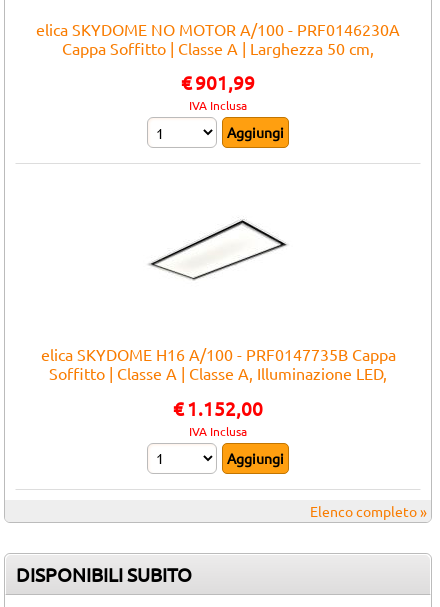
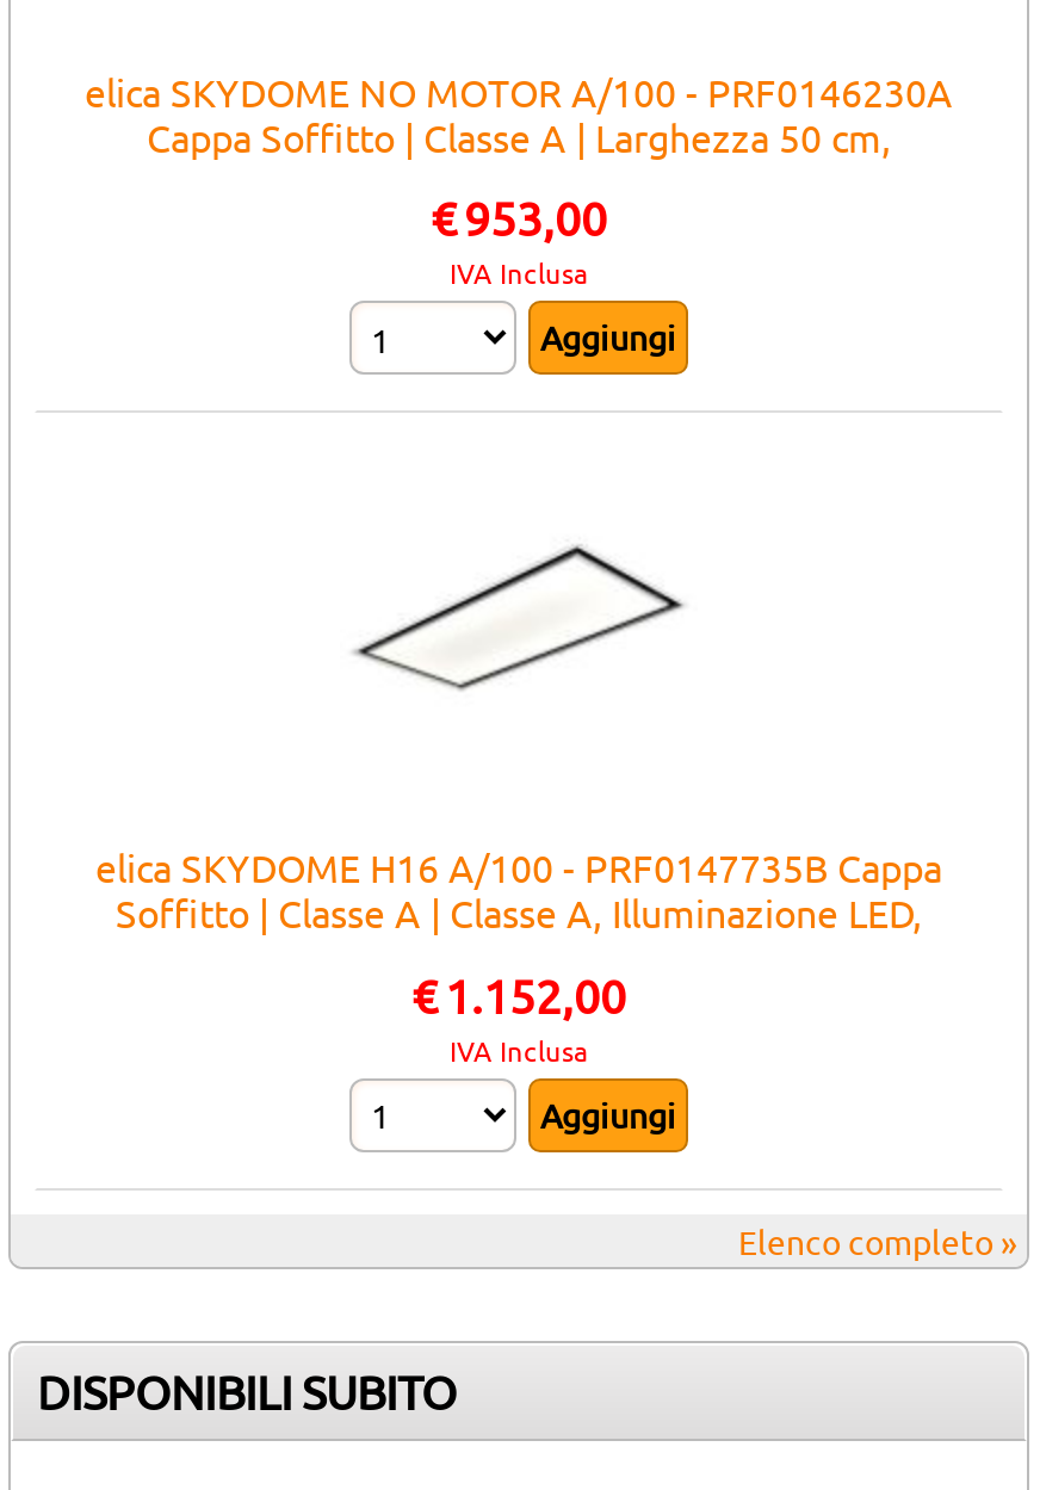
[181,70,255,94] € 901,99 -> [431,189,607,246] € 953,00

